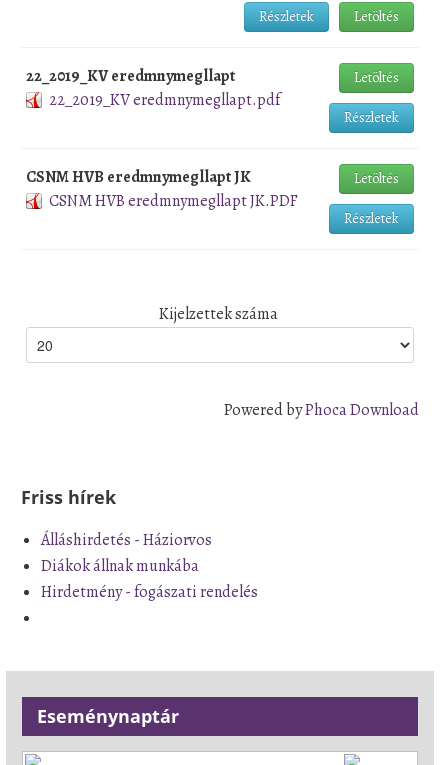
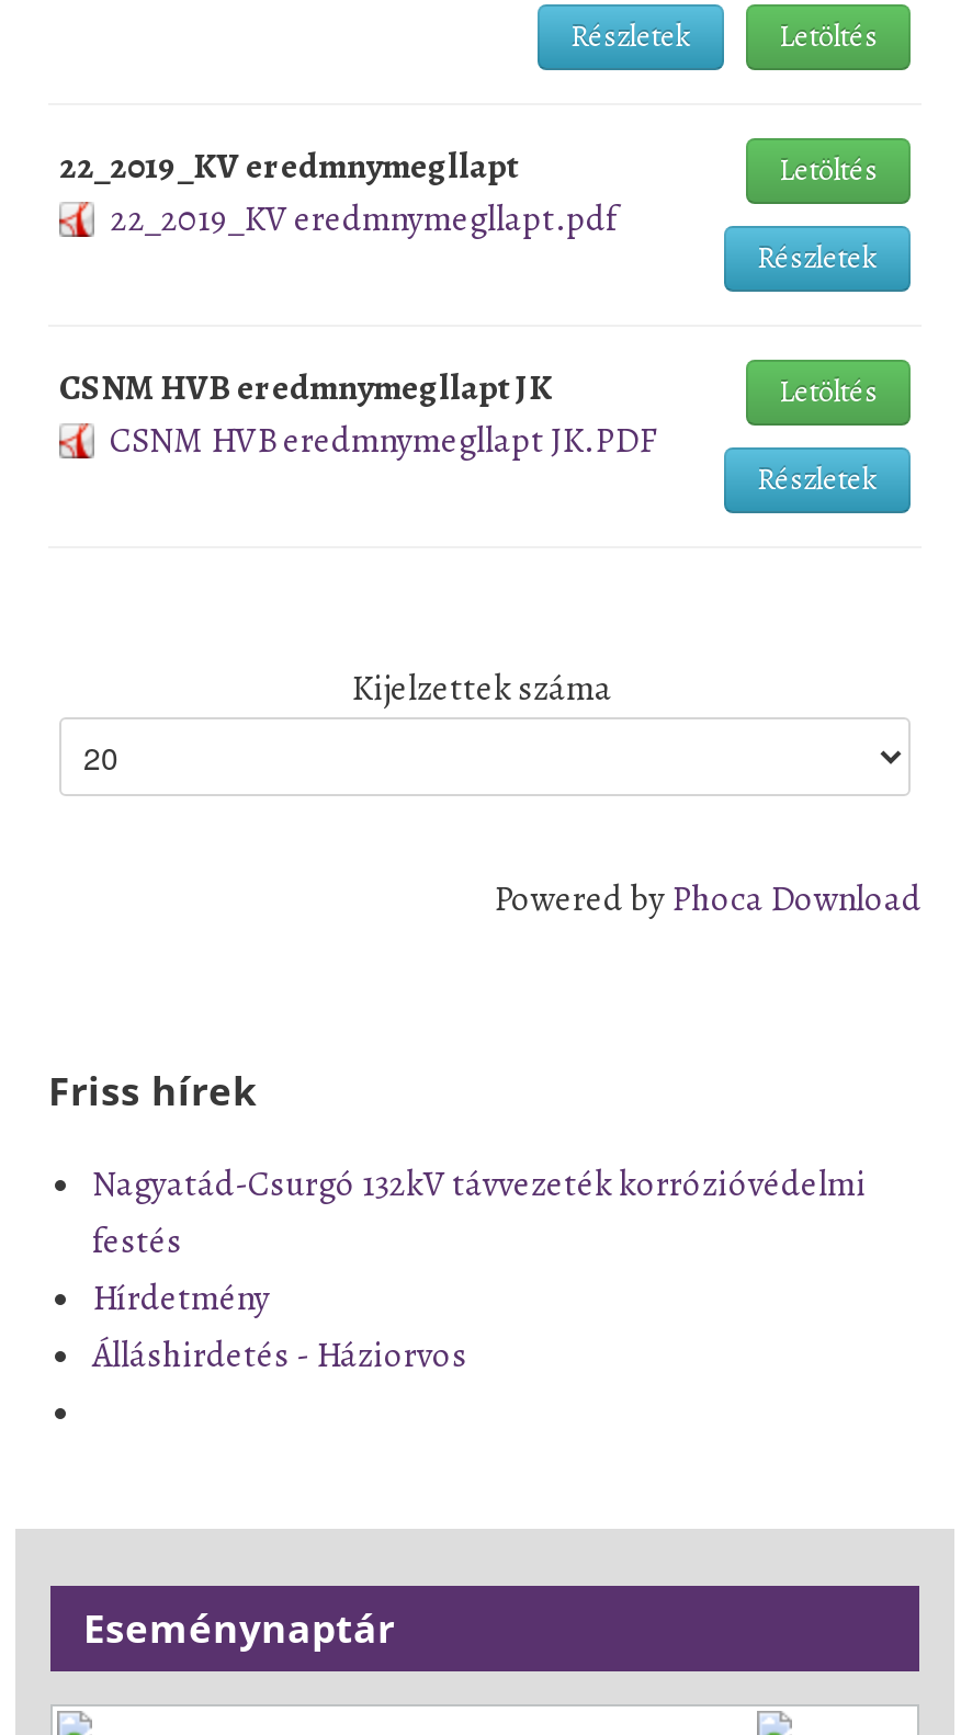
none -> [92,1160,867,1322] Nagyatád-Csurgó 132kV távvezeték korrózióvédelmi | festés | Hírdetmény
moved [41,529,212,551] -> [92,1331,467,1379]: Álláshirdetés - Háziorvos
[41,555,258,603] Diákok állnak munkába | Hirdetmény - fogászati rendelés -> none

